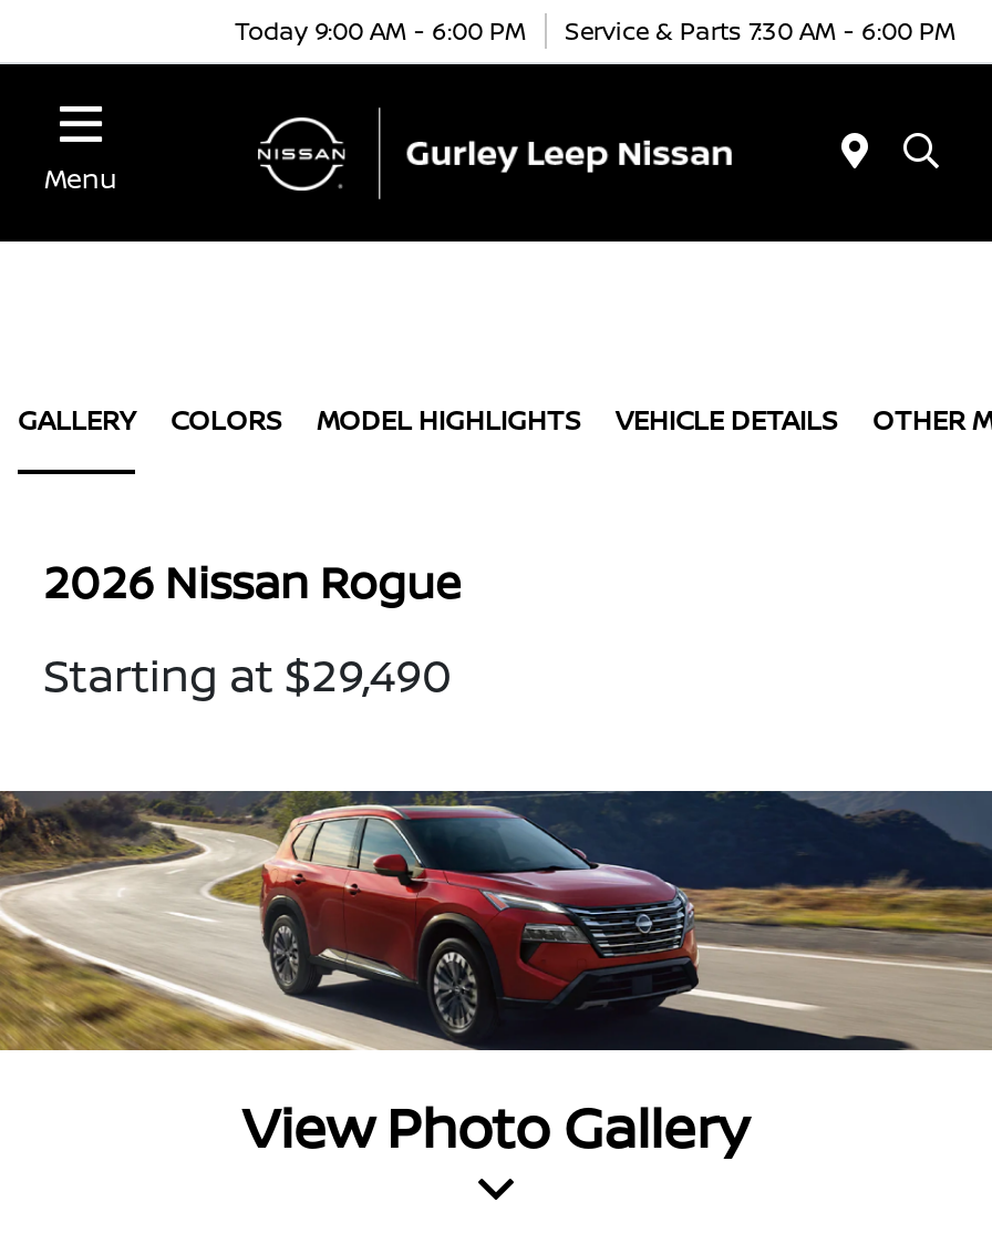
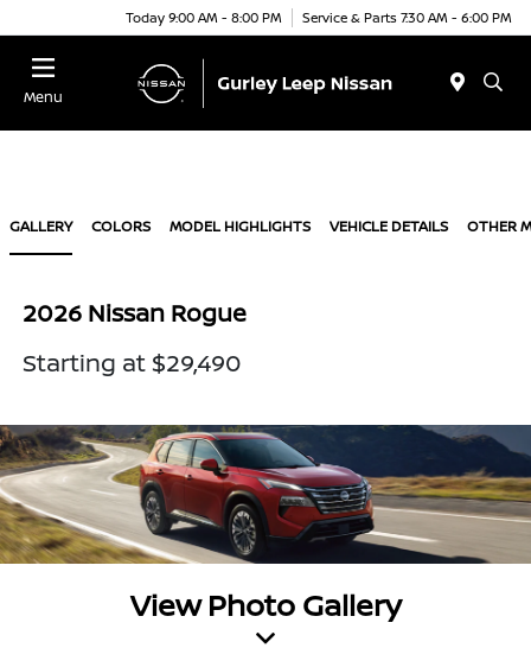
[235,12,957,45] Today 9:00 AM - 6:00 PM Service & Parts 7:30 AM - 6:00 PM -> [126,8,512,26] Today 9:00 AM - 8:00 PM Service & Parts 7:30 AM - 6:00 PM

